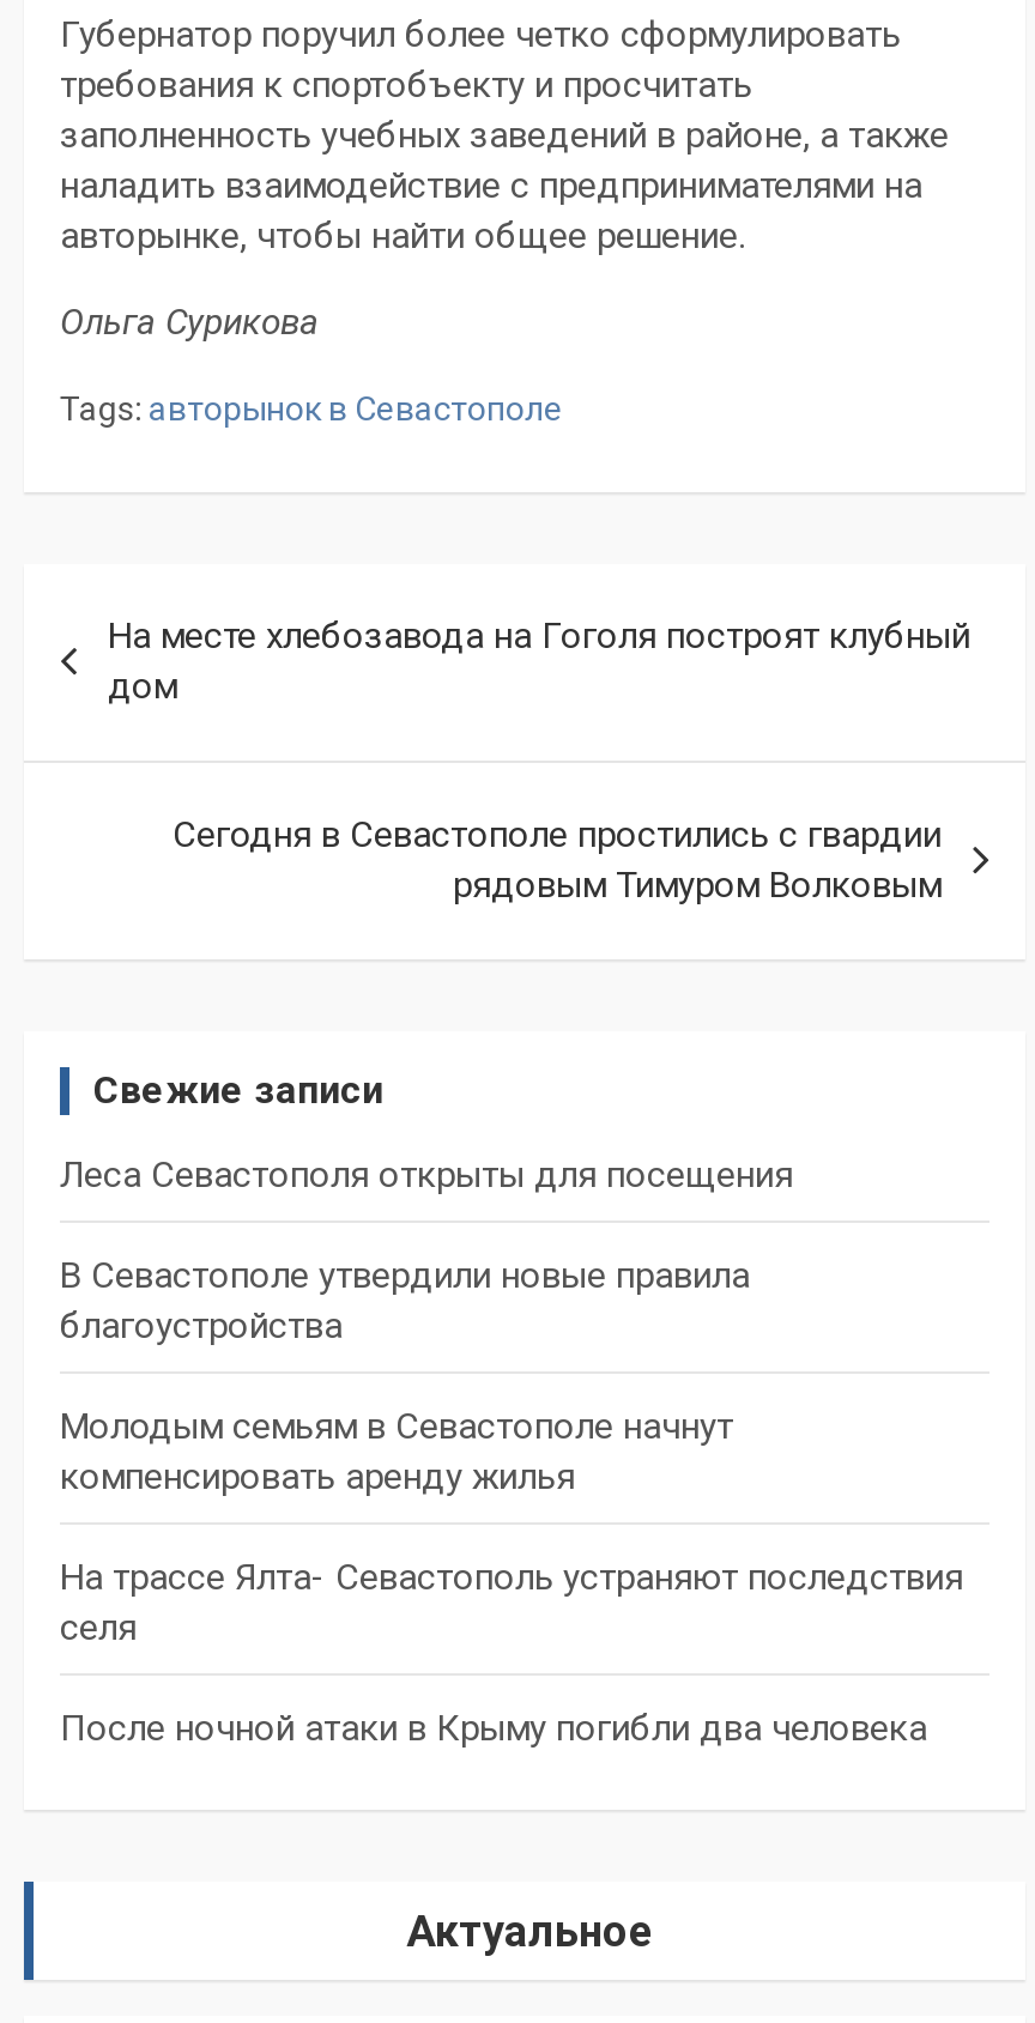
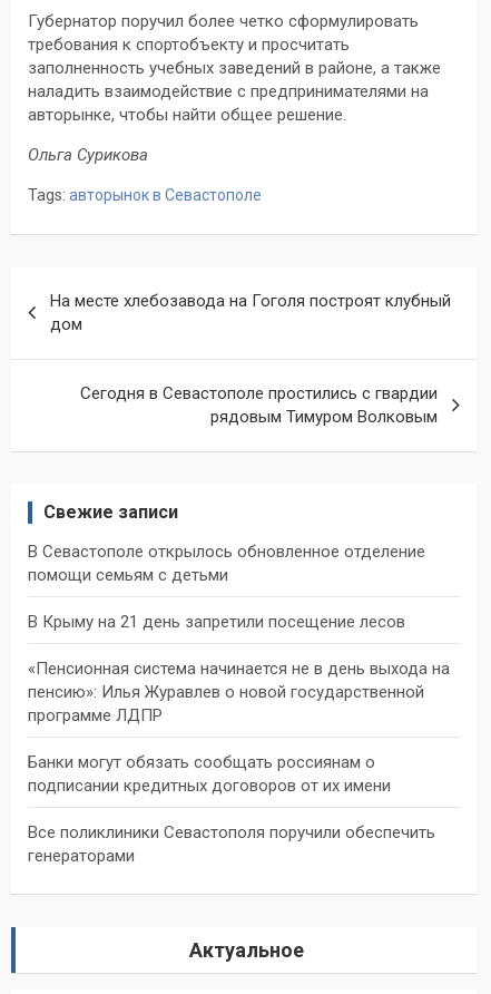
[60,1154,793,1198] Леса Севастополя открыты для посещения -> [28,542,425,585] В Севастополе открылось обновленное отделение | помощи семьям с детьми
[60,1255,750,1348] В Севастополе утвердили новые правила | благоустройства -> [28,612,405,632] В Крыму на 21 день запретили посещение лесов
[60,1406,733,1499] Молодым семьям в Севастополе начнут | компенсировать аренду жилья -> [28,659,450,726] «Пенсионная система начинается не в день выхода на | пенсию»: Илья Журавлев о новой государственной | программе ЛДПР
[60,1557,963,1650] На трассе Ялта- Севастополь устраняют последствия | селя -> [28,753,391,796] Банки могут обязать сообщать россиянам о | подписании кредитных договоров от их имени
[60,1708,927,1751] После ночной атаки в Крыму погибли два человека -> [28,823,435,866] Все поликлиники Севастополя поручили обеспечить | генераторами

